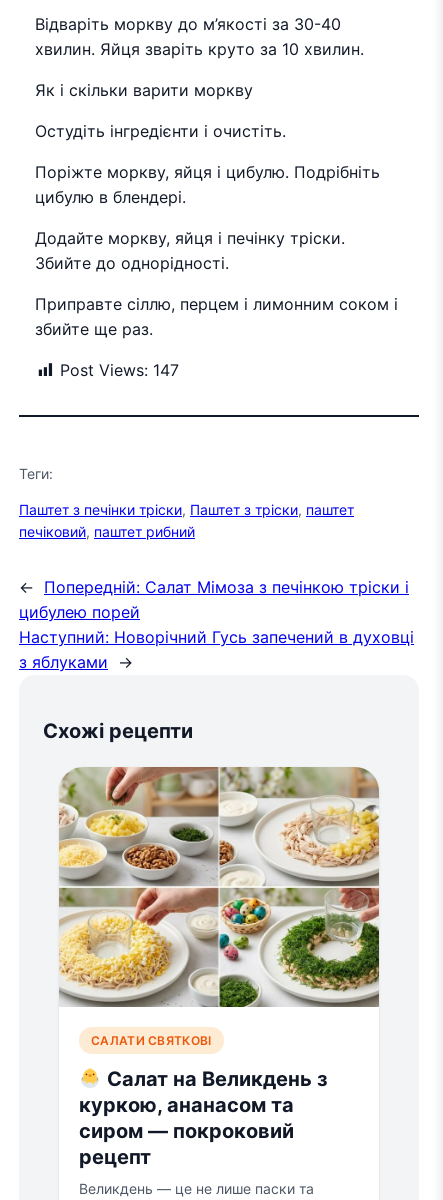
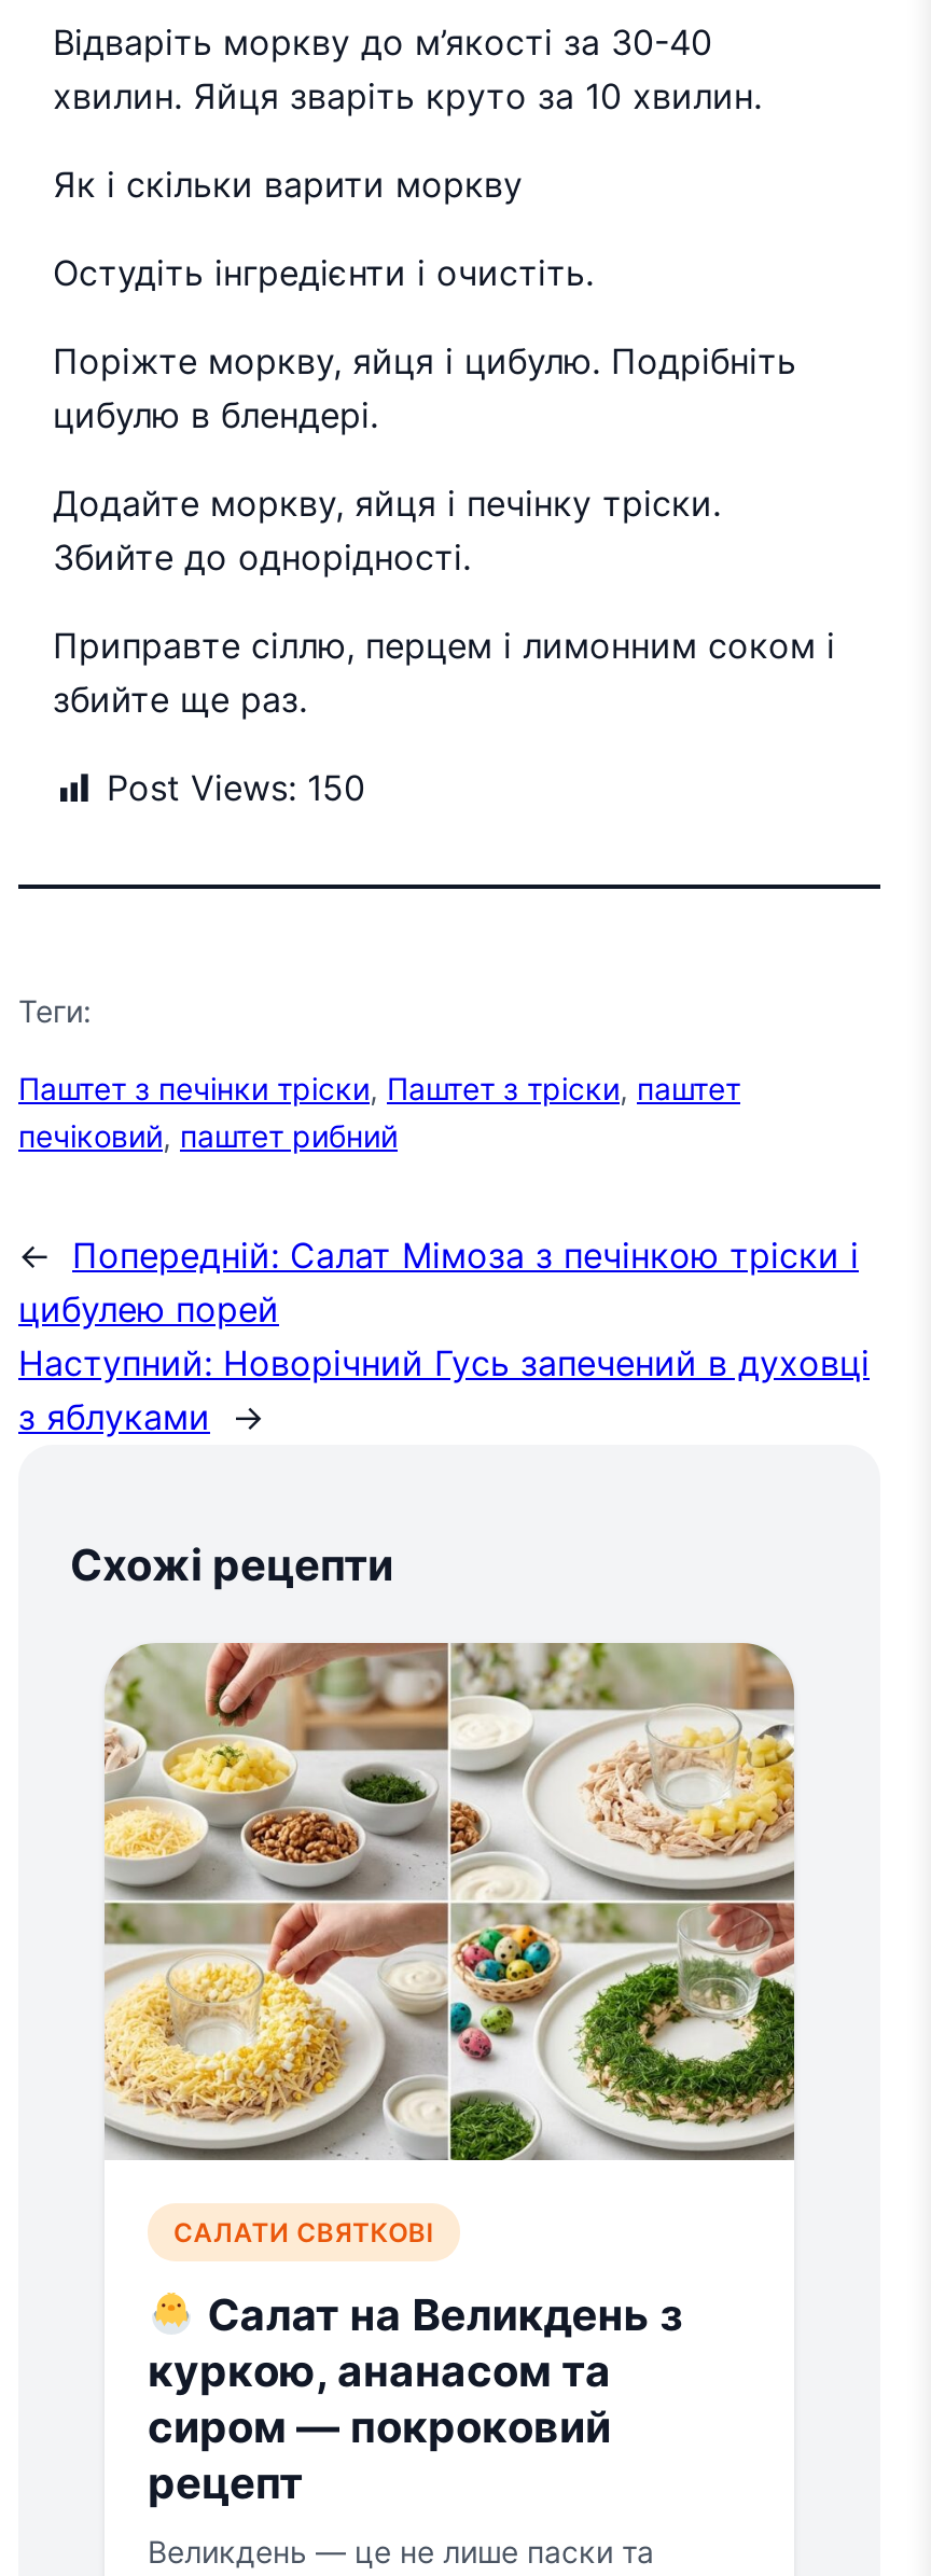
[60,360,179,380] Post Views: 147 -> [107,766,365,809] Post Views: 150

